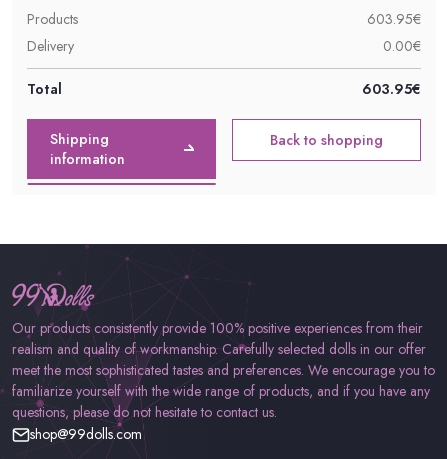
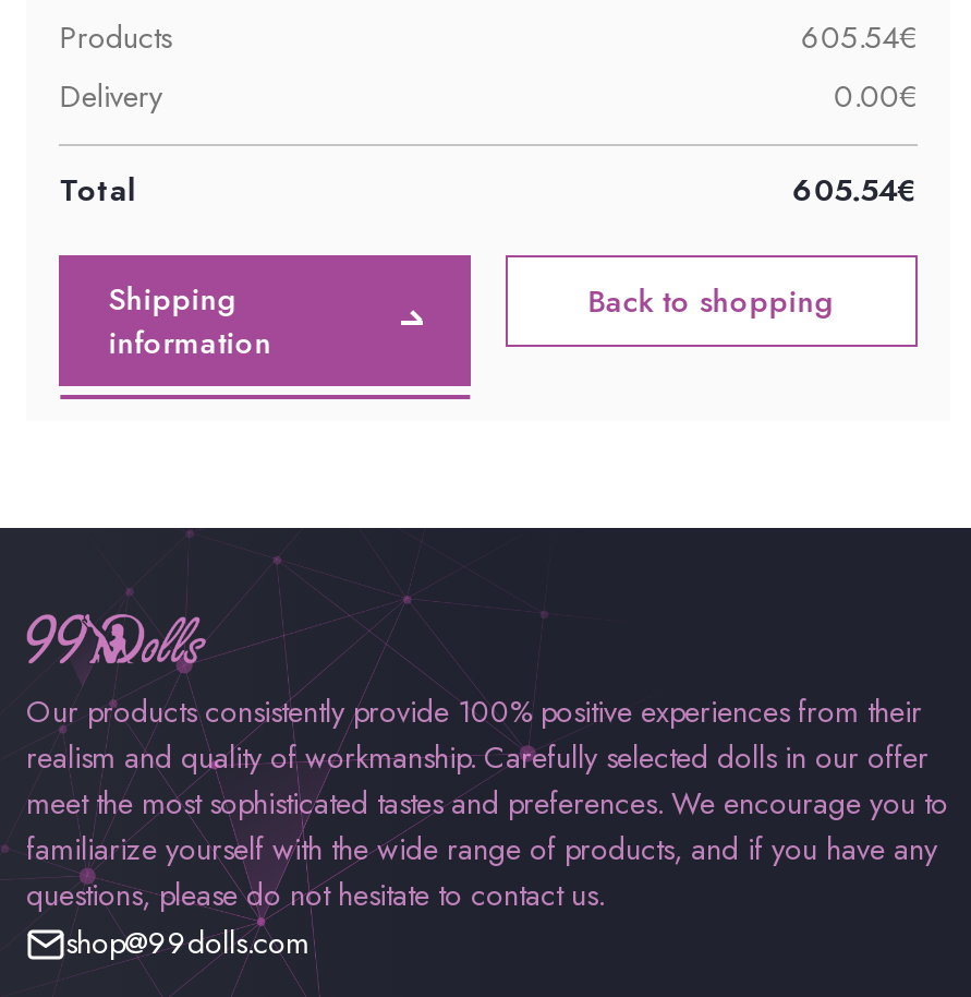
[367,9,421,29] 603.95€ -> [801,14,917,58] 605.54€
[362,79,421,99] 603.95€ -> [792,168,917,212] 605.54€

